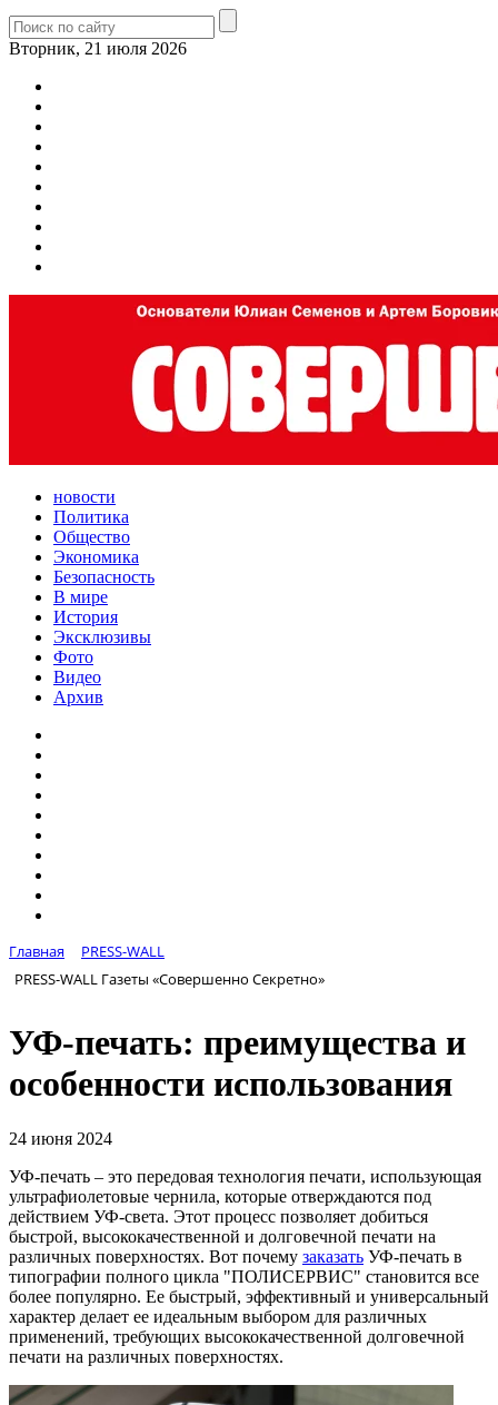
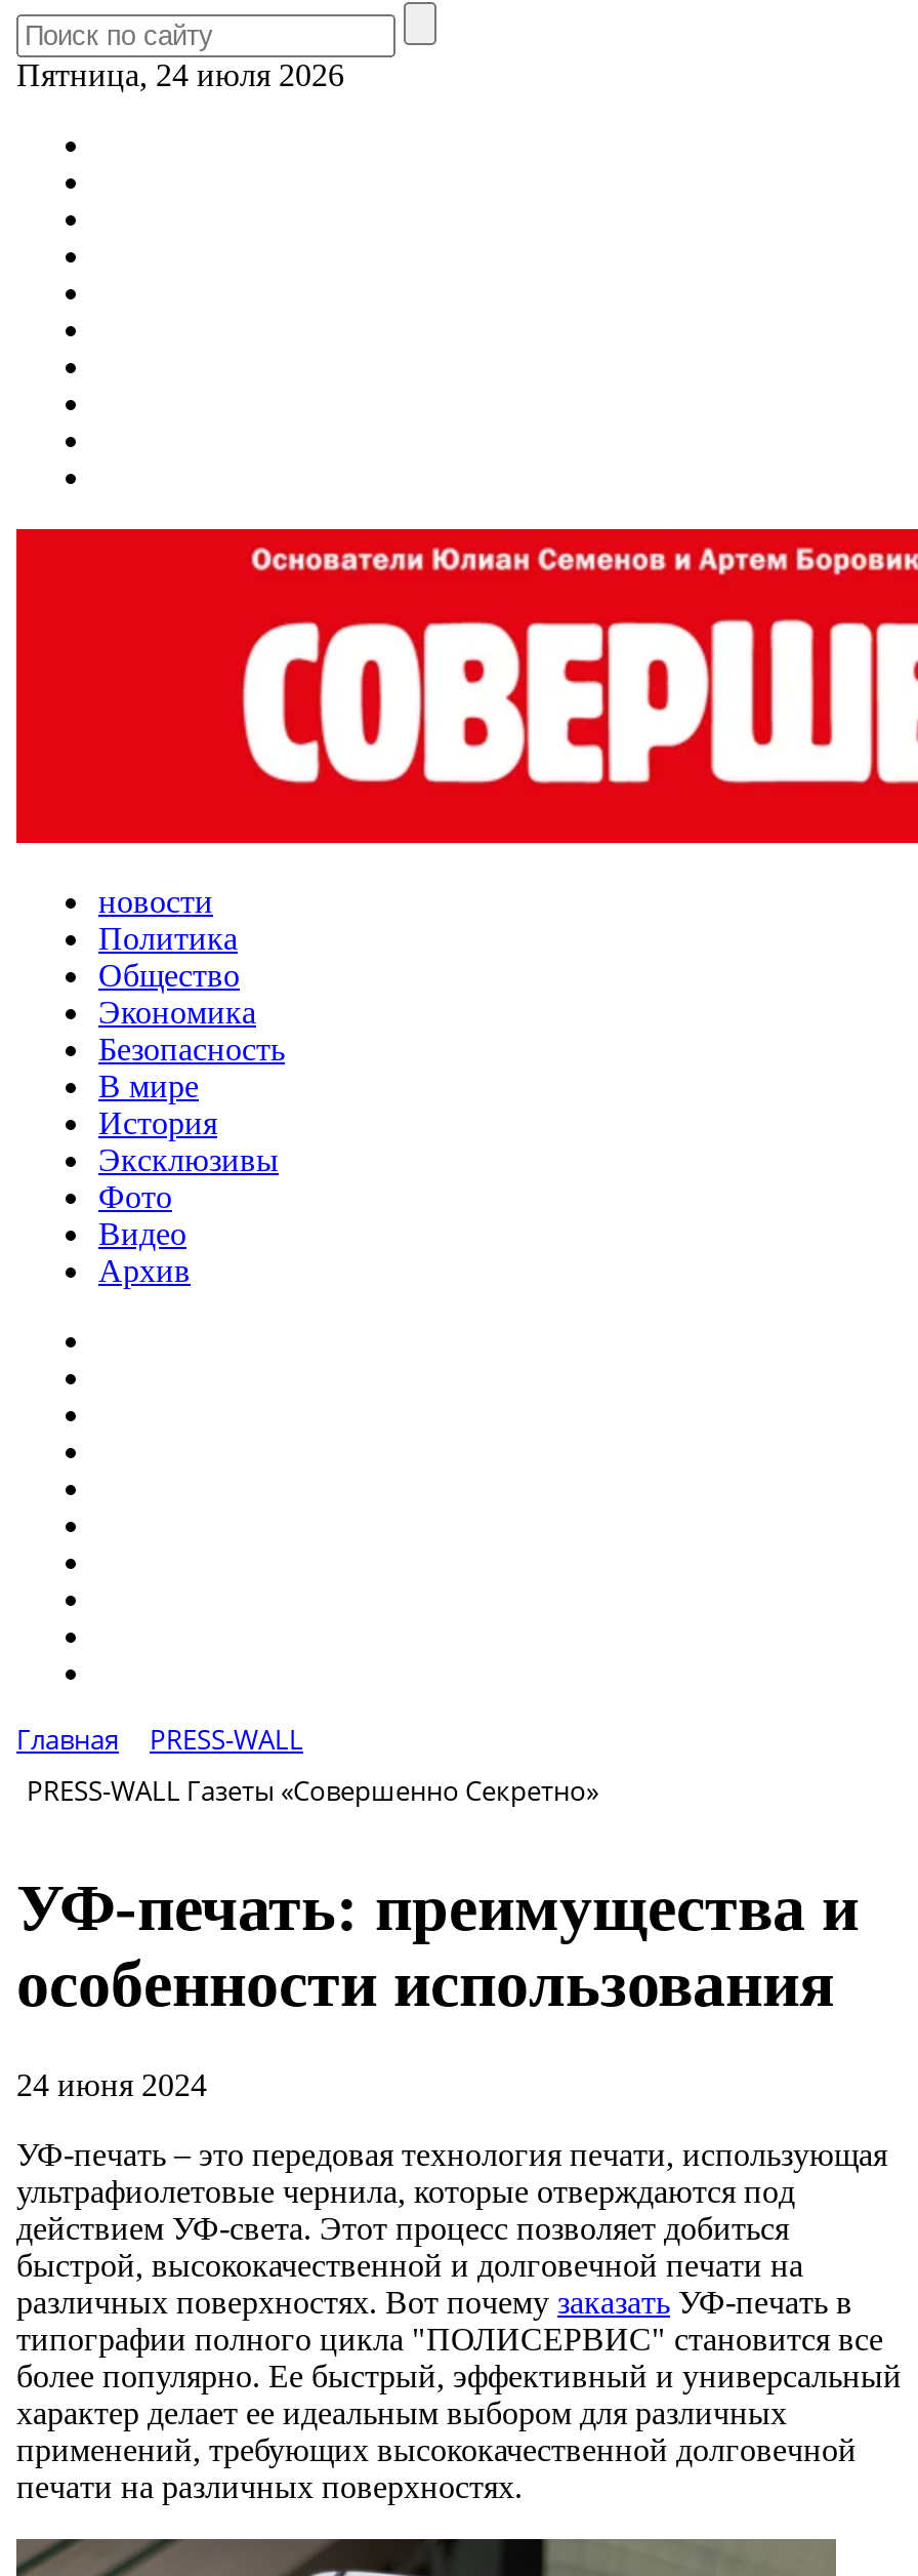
[9,39,187,58] Вторник, 21 июля 2026 -> [16,57,344,92] Пятница, 24 июля 2026

